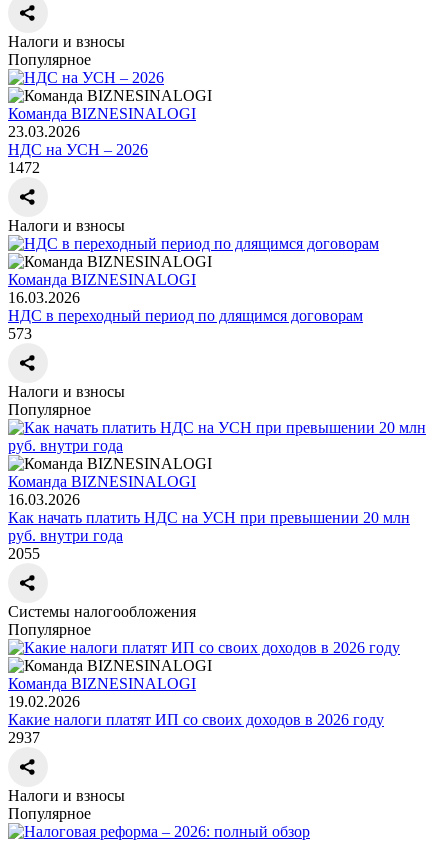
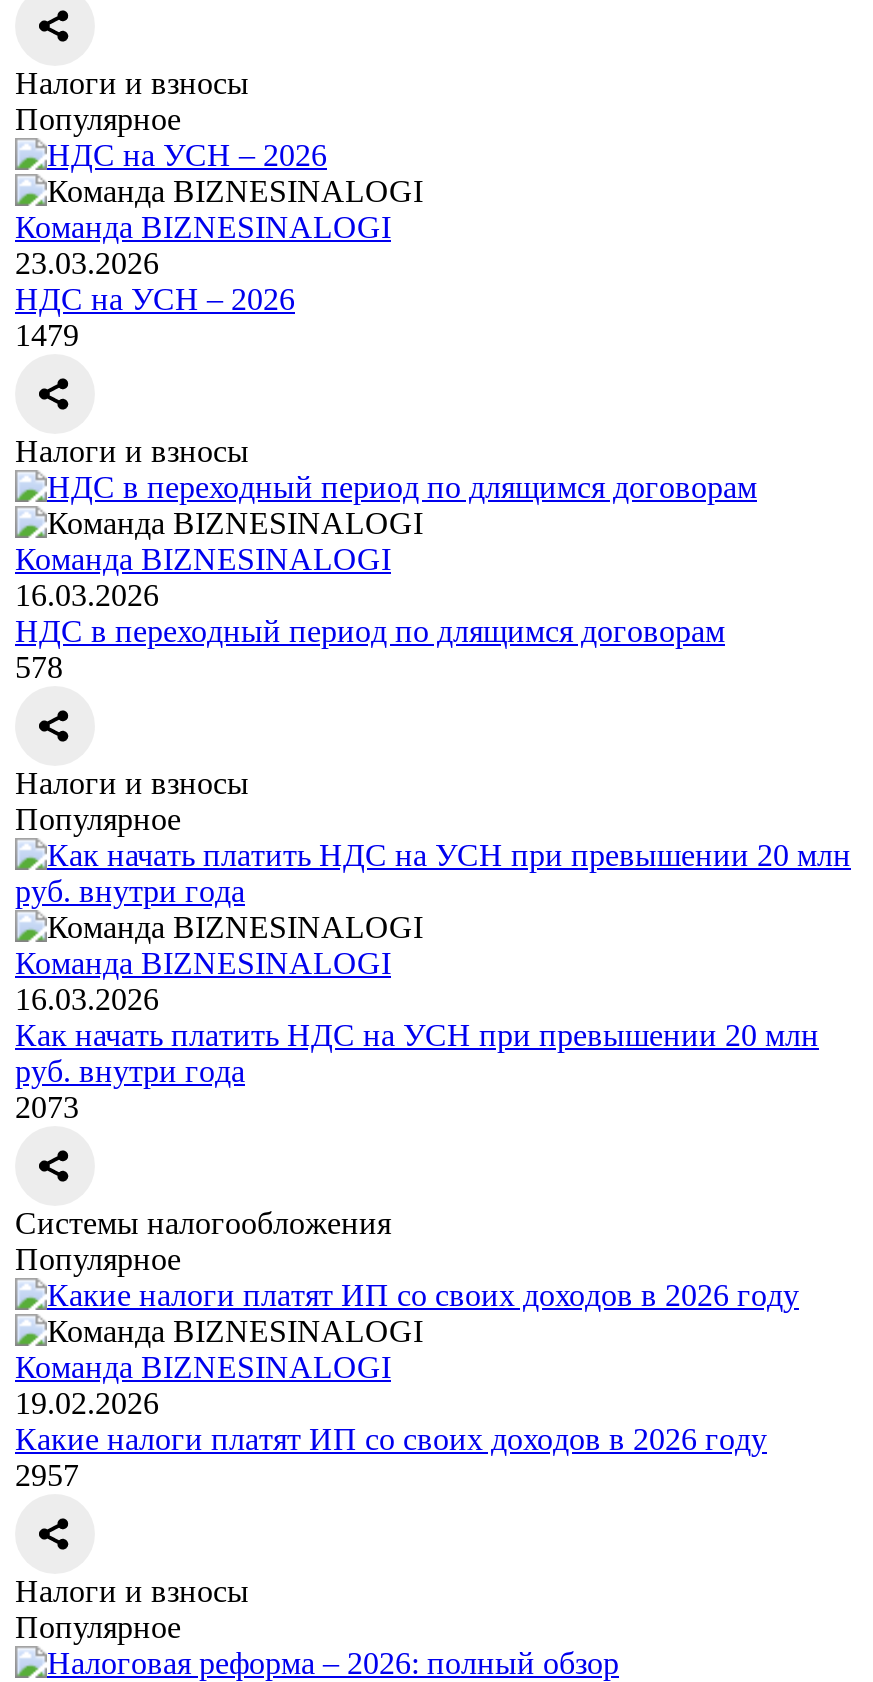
[8,159,40,176] 1472 -> [15,318,79,352] 1479
[8,325,32,342] 573 -> [15,650,63,684] 578
[8,545,40,562] 2055 -> [15,1090,79,1124] 2073
[8,729,40,746] 2937 -> [15,1458,79,1492] 2957

